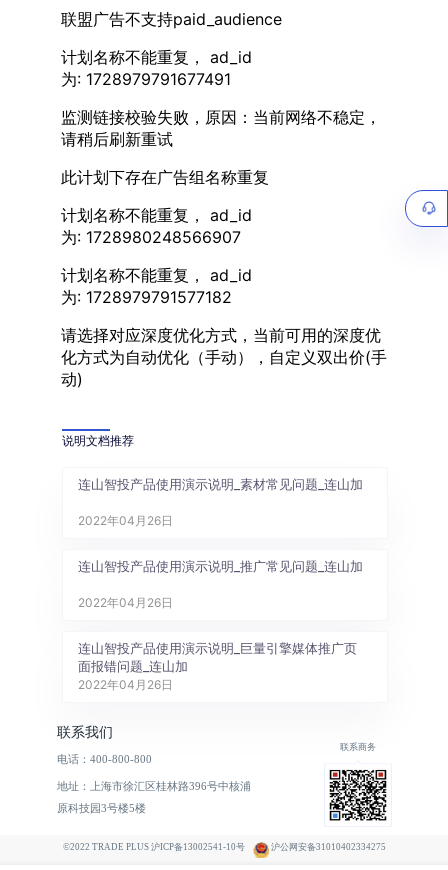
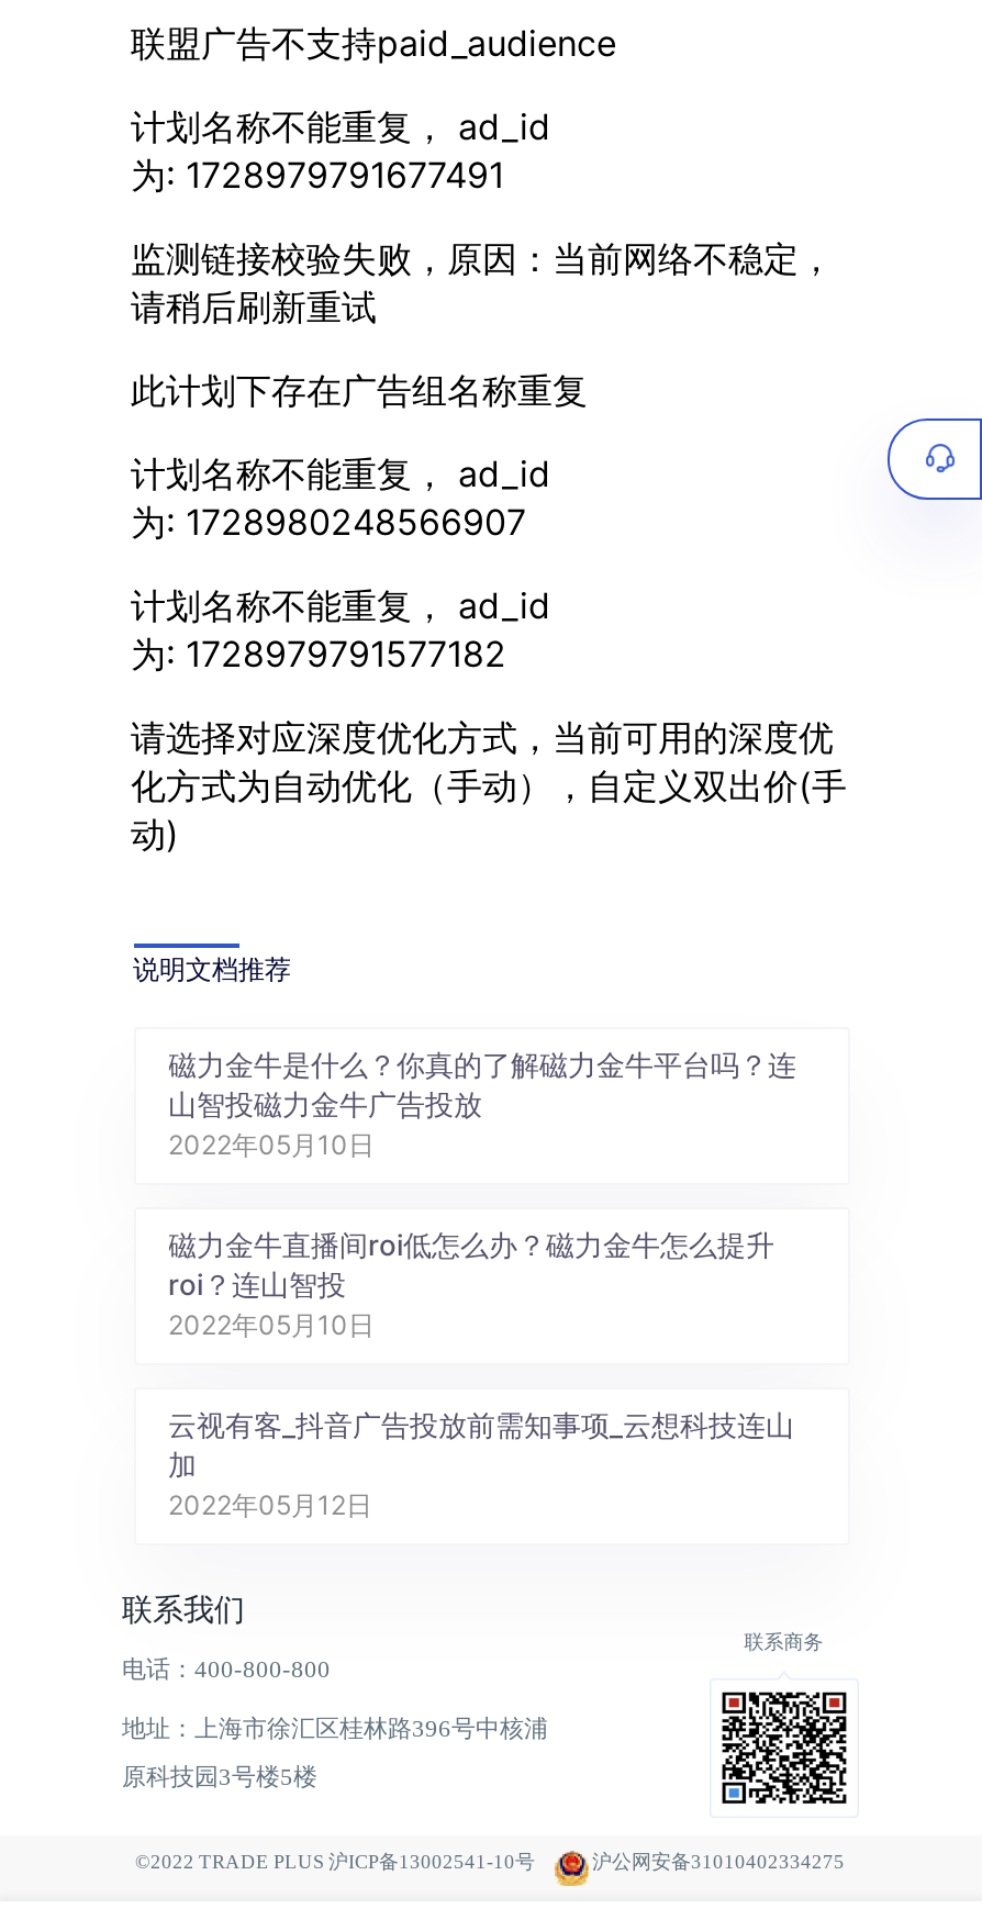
[77,475,362,691] 连山智投产品使用演示说明_素材常见问题_连山加 | 2022年04月26日 | 连山智投产品使用演示说明_推广常见问题_连山加 | 2022年04月26日 | 连山智投产品使用演示说明_巨量引擎媒体推广页 | 面报错问题_连山加 | 2022年04月26日 -> [168,1046,796,1520] 磁力金牛是什么？你真的了解磁力金牛平台吗？连 | 山智投磁力金牛广告投放 | 2022年05月10日 | 磁力金牛直播间roi低怎么办？磁力金牛怎么提升 | roi？连山智投 | 2022年05月10日 | 云视有客_抖音广告投放前需知事项_云想科技连山 | 加 | 2022年05月12日

